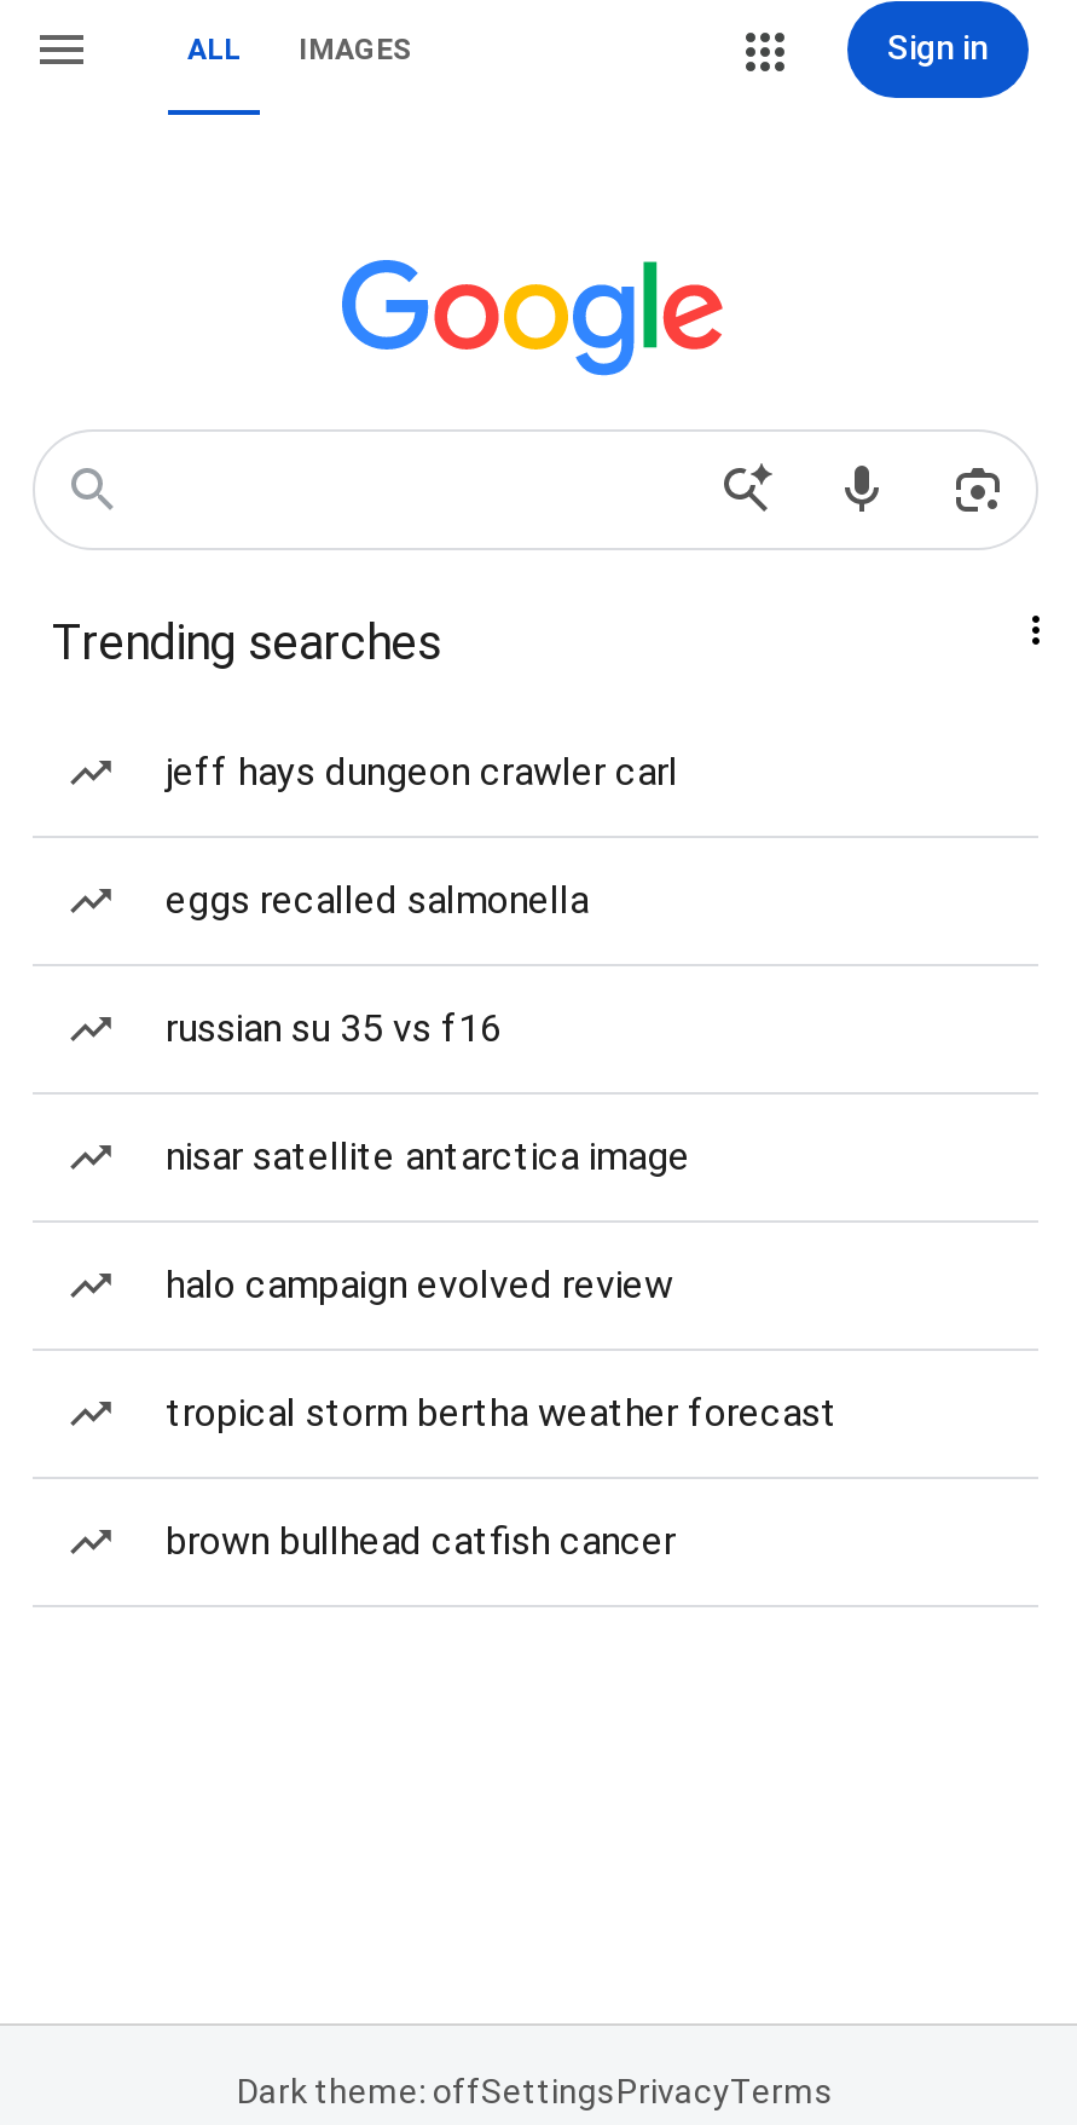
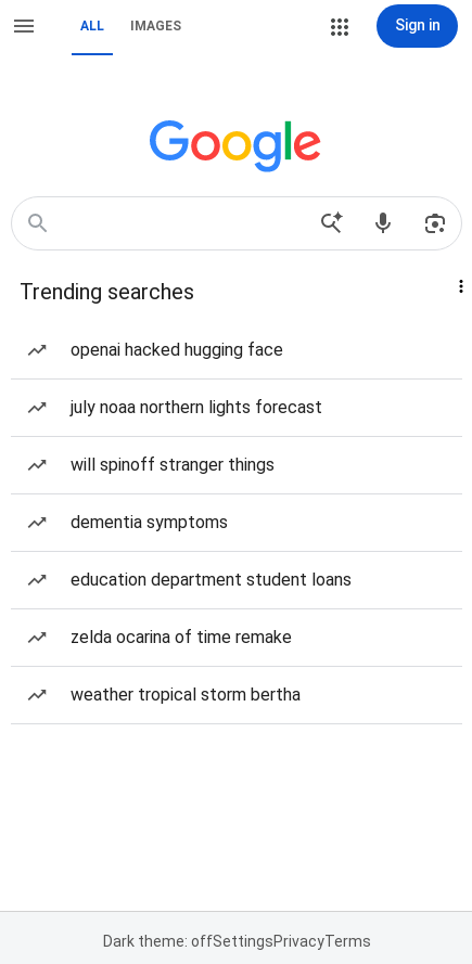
[166,749,678,795] jeff hays dungeon crawler carl -> [71,339,283,360] openai hacked hugging face
[166,877,589,923] eggs recalled salmonella -> [71,397,322,417] july noaa northern lights forecast
[166,1005,502,1051] russian su 35 vs f16 -> [71,454,275,475] will spinoff stranger things
[166,1133,690,1179] nisar satellite antarctica image -> [71,512,228,532] dementia symptoms
[166,1261,673,1307] halo campaign evolved review -> [71,569,352,590] education department student loans
[166,1390,838,1436] tropical storm bertha weather forecast -> [71,627,292,647] zelda ocarina of time remake
[166,1518,676,1564] brown bullhead catfish cancer -> [71,684,301,705] weather tropical storm bertha

